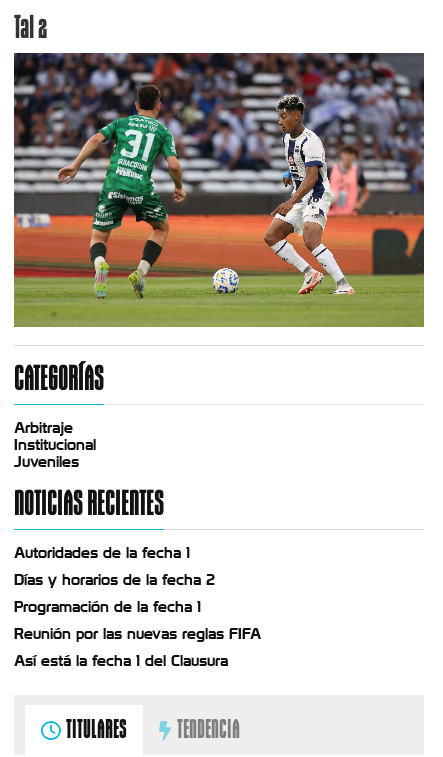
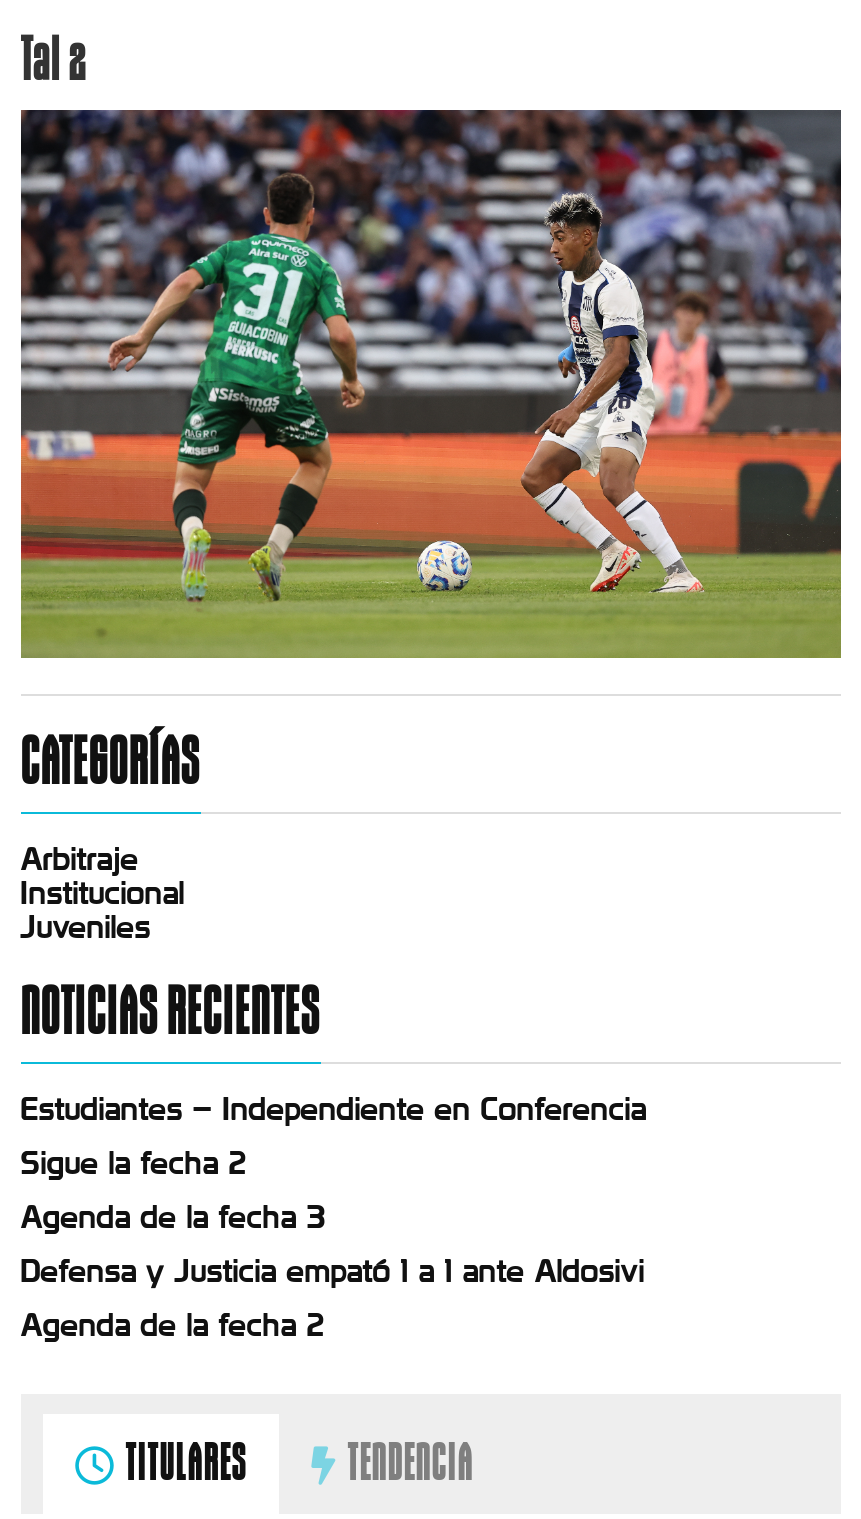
[14,545,190,561] Autoridades de la fecha 1 -> [20,1094,646,1126] Estudiantes – Independiente en Conferencia
[14,572,215,588] Días y horarios de la fecha 2 -> [20,1148,246,1180] Sigue la fecha 2
[14,599,201,615] Programación de la fecha 1 -> [20,1202,326,1234] Agenda de la fecha 3
[14,626,261,642] Reunión por las nuevas reglas FIFA -> [20,1256,644,1288] Defensa y Justicia empató 1 a 1 ante Aldosivi
[14,653,228,669] Así está la fecha 1 del Clausura -> [20,1310,324,1342] Agenda de la fecha 2

